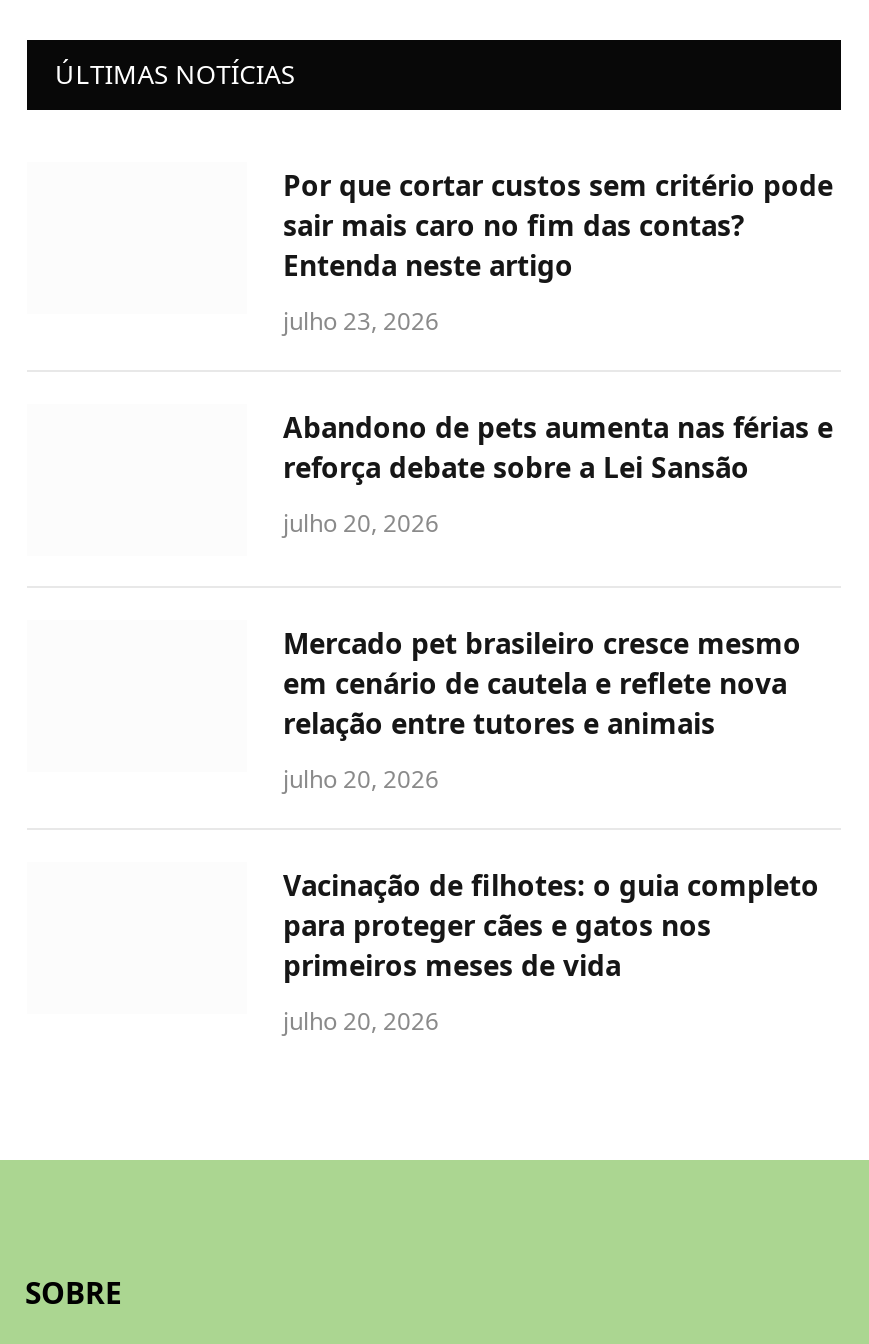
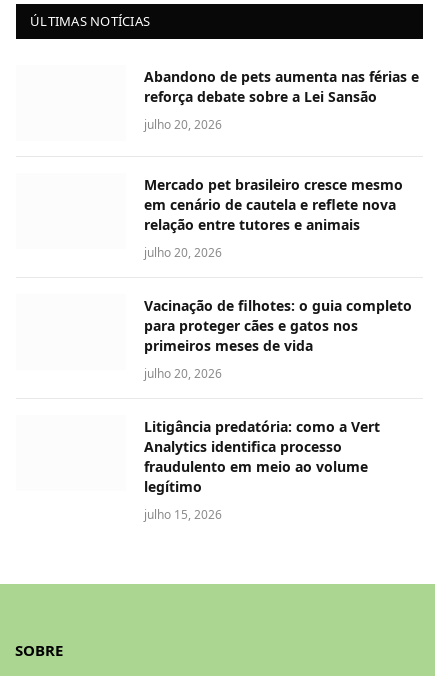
[283,167,833,339] Por que cortar custos sem critério pode | sair mais caro no fim das contas? | Entenda neste artigo | julho 23, 2026 -> none
moved [283,409,833,1039] -> [144,67,419,382]: Abandono de pets aumenta nas férias e | reforça debate sobre a Lei Sansão | julho 20, 2026 | ... | primeiros meses de vida | julho 20, 2026
none -> [144,417,380,523] Litigância predatória: como a Vert | Analytics identifica processo | fraudulento em meio ao volume | legítimo | julho 15, 2026

